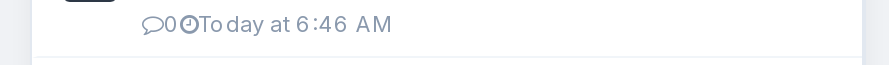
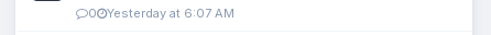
[198,10,392,38] Today at 6:46 AM -> [107,5,234,21] Yesterday at 6:07 AM

